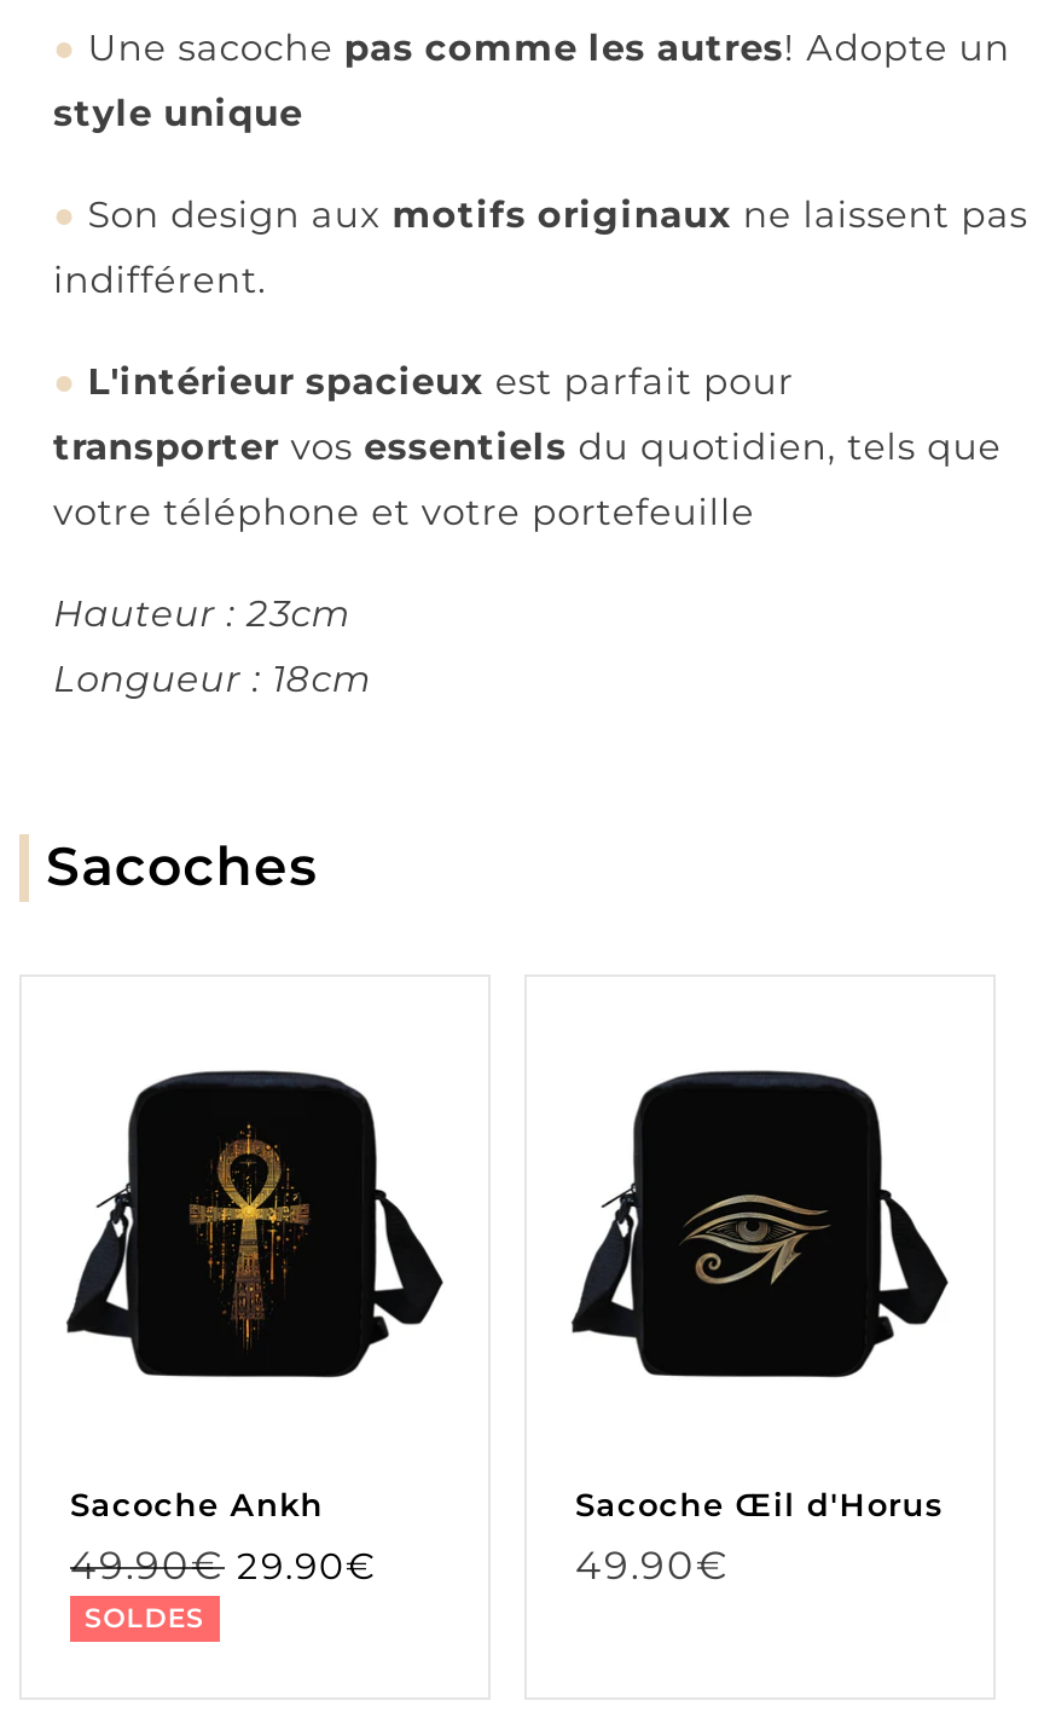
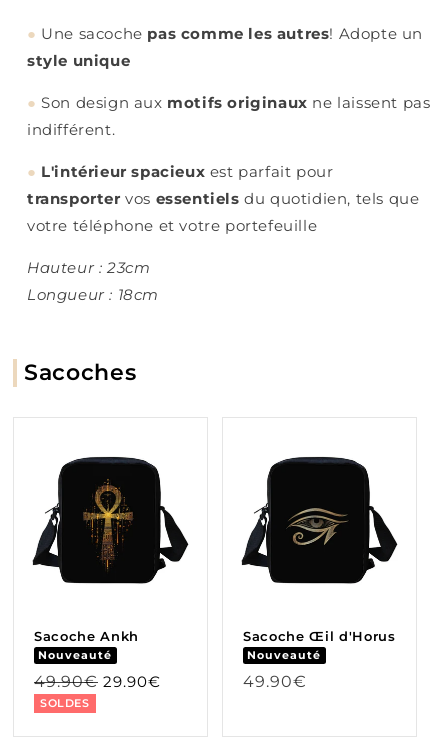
none -> [38,648,112,662] Nouveauté
none -> [247,648,321,662] Nouveauté

